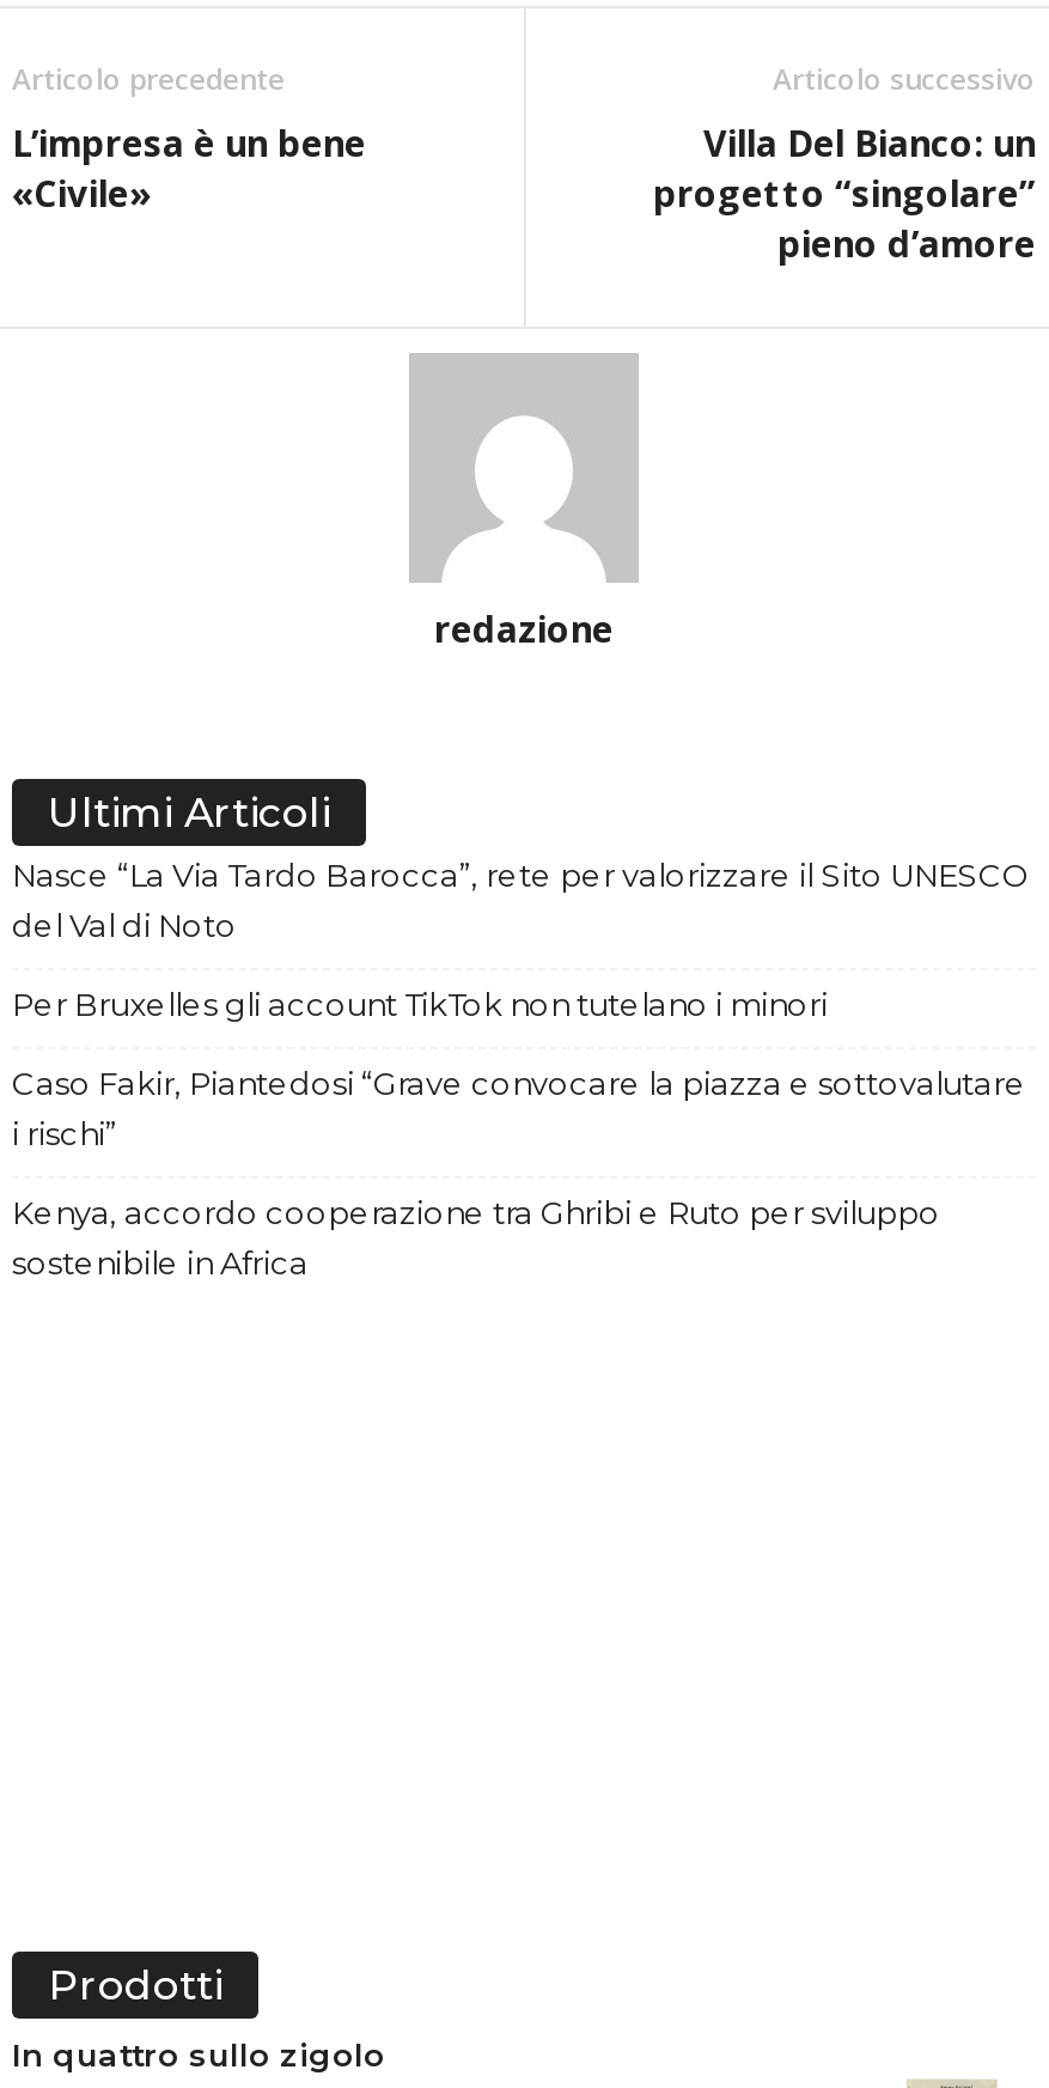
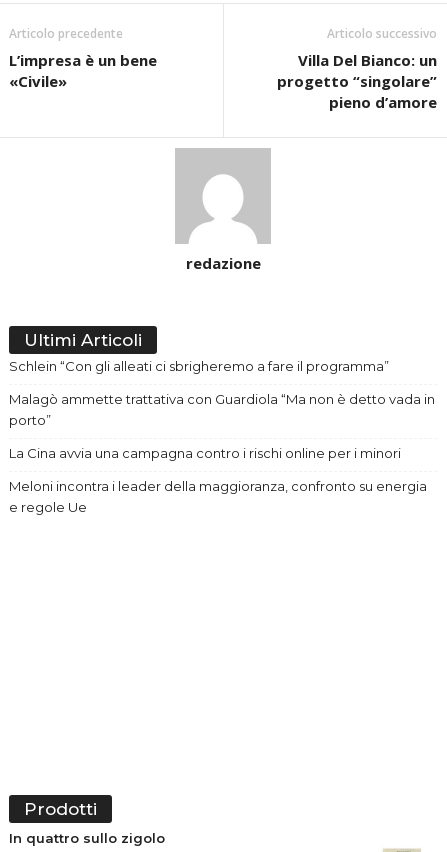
[12,856,1031,944] Nasce “La Via Tardo Barocca”, rete per valorizzare il Sito UNESCO | del Val di Noto -> [9,358,389,374] Schlein “Con gli alleati ci sbrigheremo a fare il programma”
[12,985,828,1023] Per Bruxelles gli account TikTok non tutelano i minori -> [9,391,435,428] Malagò ammette trattativa con Guardiola “Ma non è detto vada in | porto”
[12,1064,1026,1152] Caso Fakir, Piantedosi “Grave convocare la piazza e sottovalutare | i rischi” -> [9,445,401,461] La Cina avvia una campagna contro i rischi online per i minori
[12,1193,940,1282] Kenya, accordo cooperazione tra Ghribi e Ruto per sviluppo | sostenibile in Africa -> [9,478,427,515] Meloni incontra i leader della maggioranza, confronto su energia | e regole Ue

